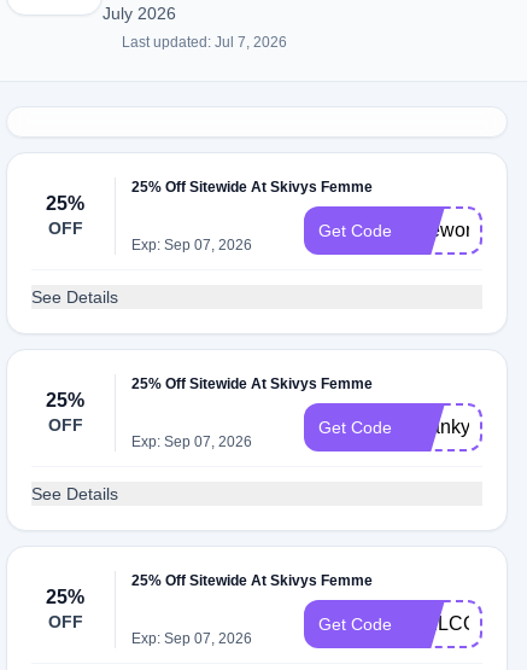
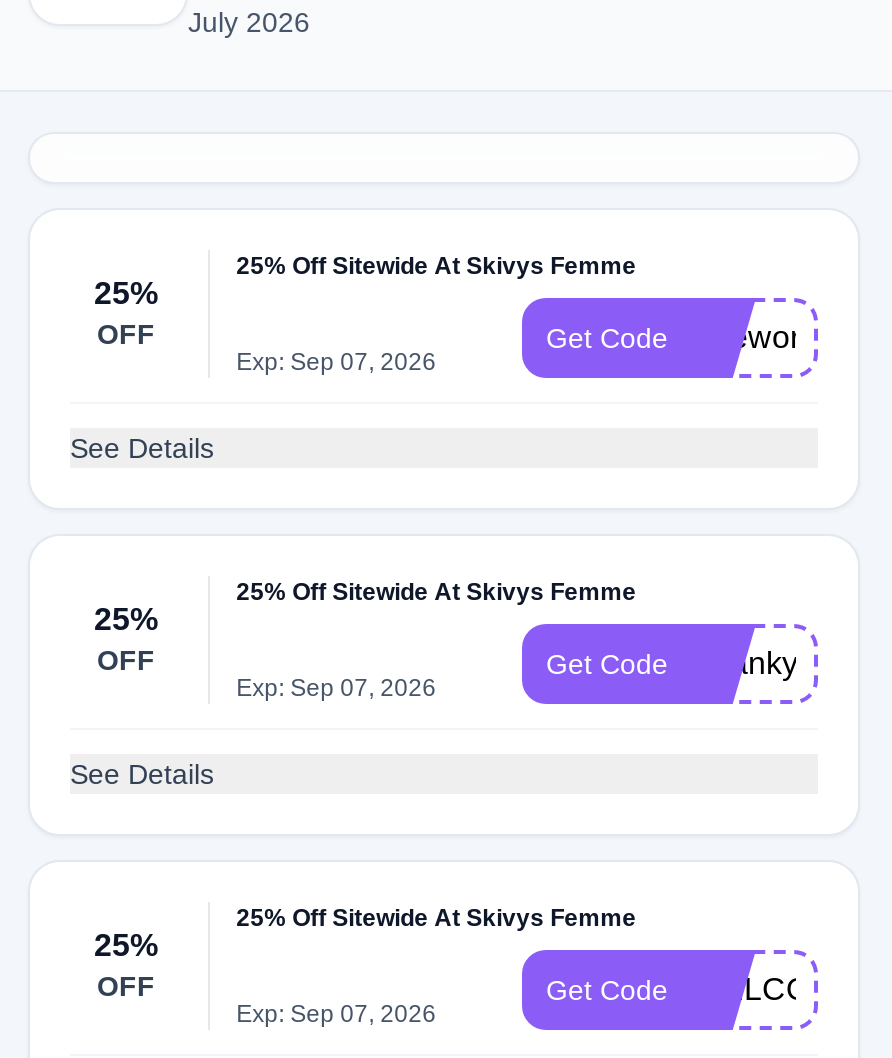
[122,34,287,51] Last updated: Jul 7, 2026 -> none

